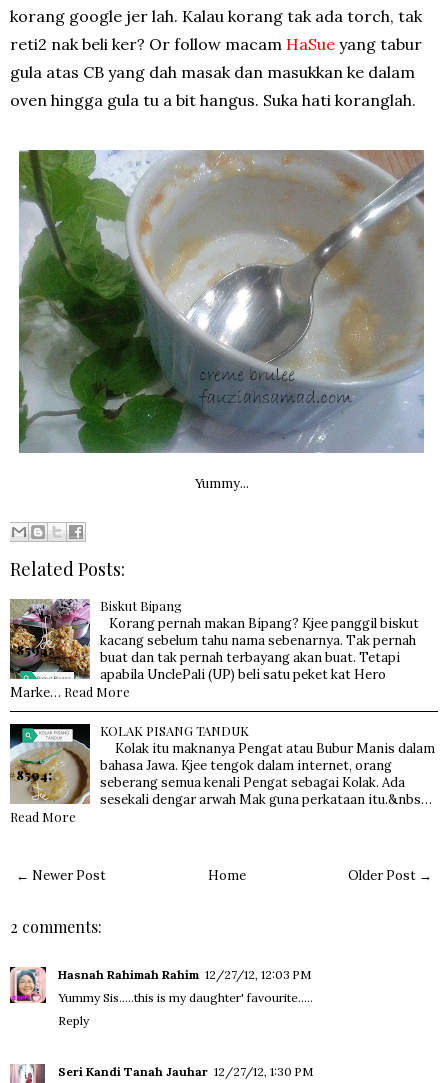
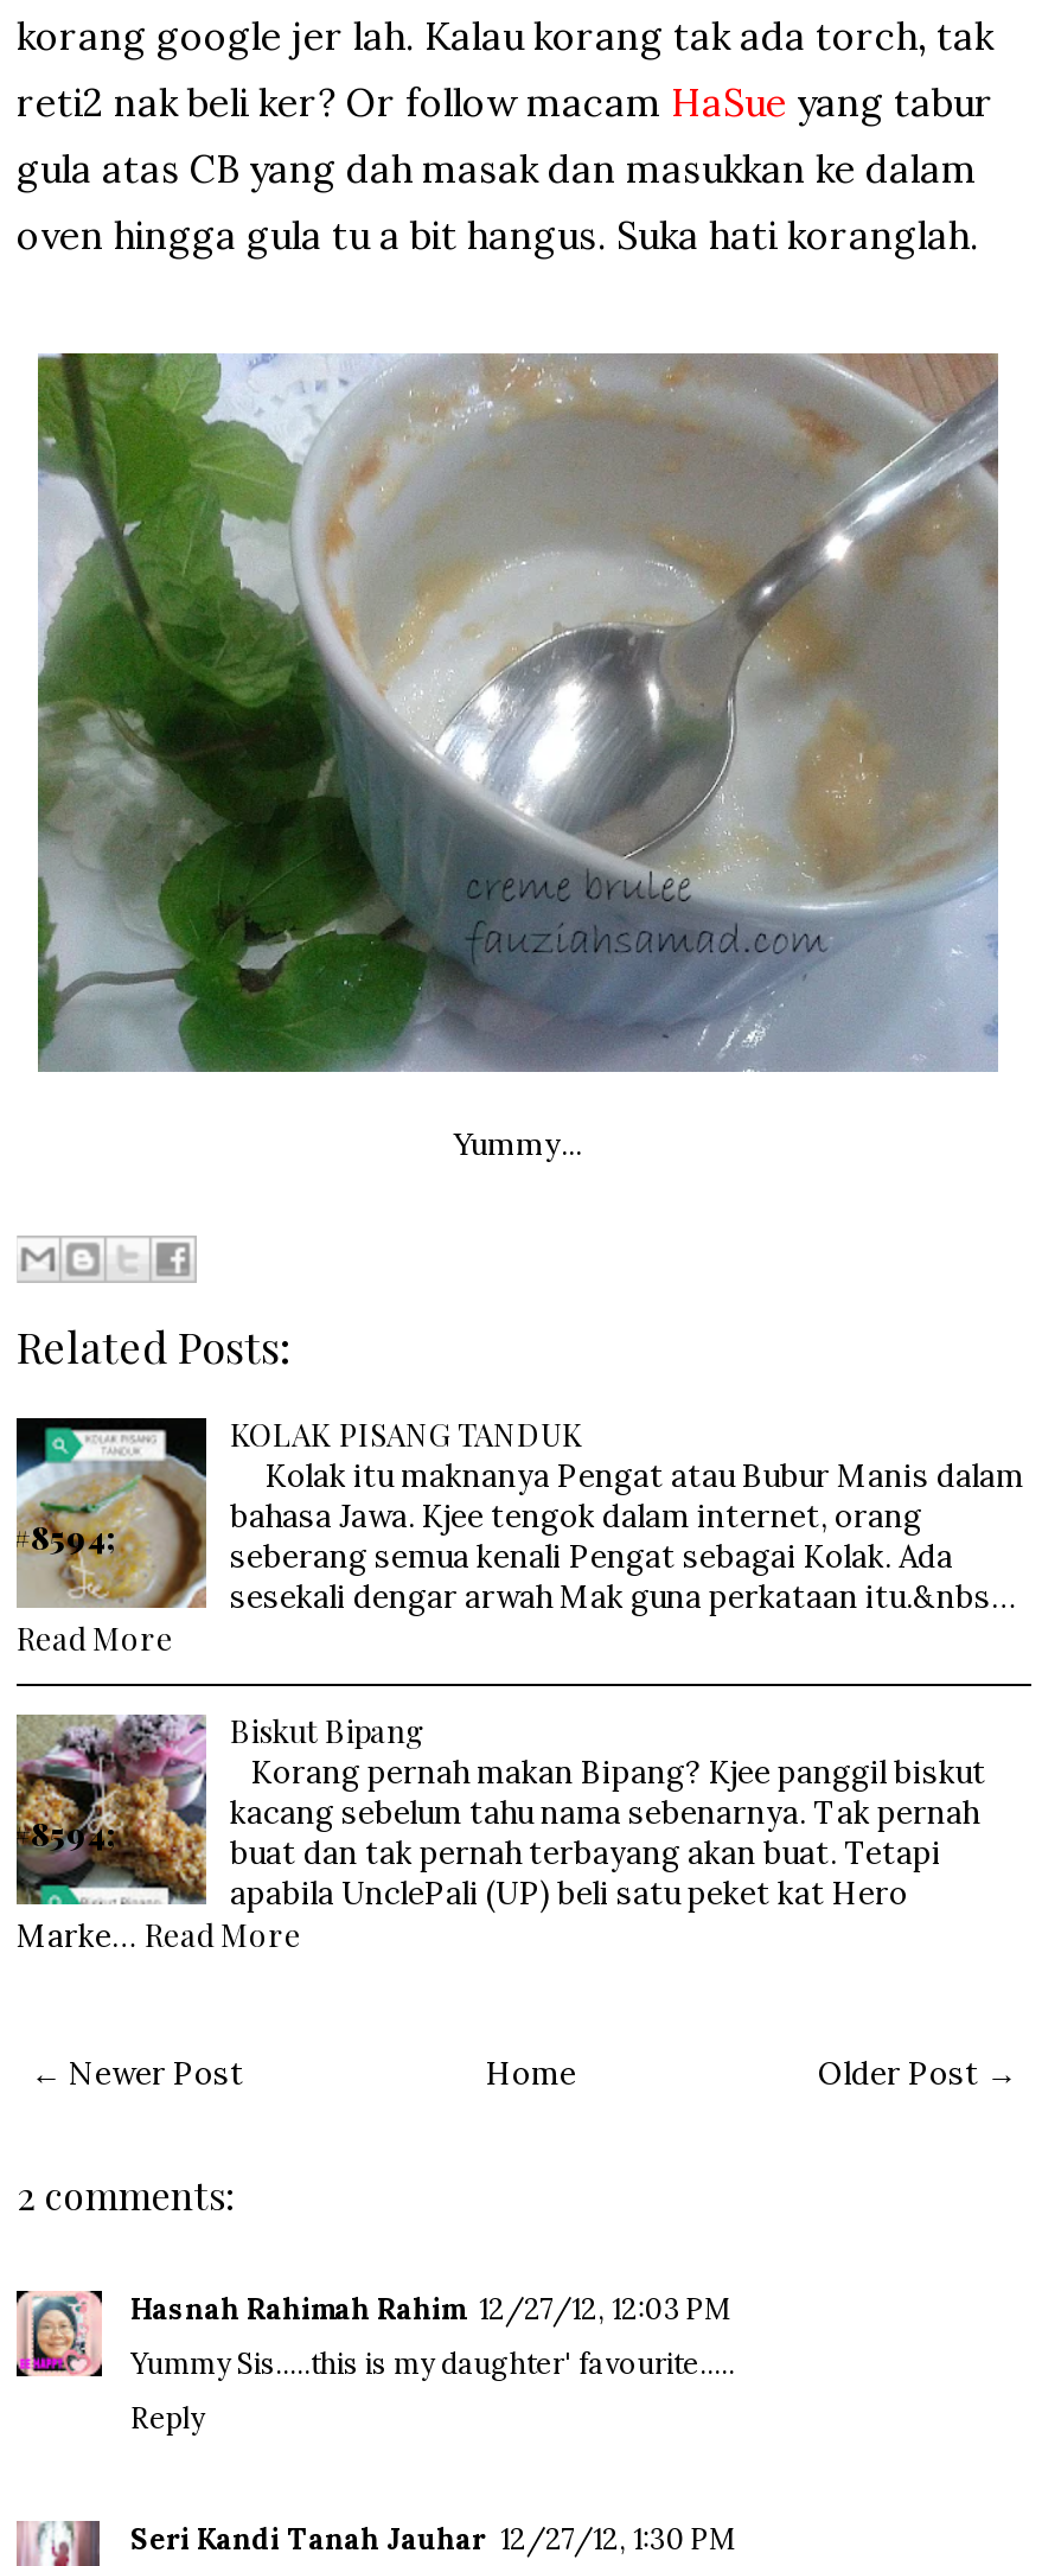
moved [8,597,419,701] -> [12,1709,986,1956]: [image] | Biskut Bipang | Korang pernah makan Bipang? Kjee panggil biskut | kacang sebelum tahu nama sebenarnya. Tak pernah | buat dan tak pernah terbayang akan buat. Tetapi | apabila UnclePali (UP) beli satu peket kat Hero | Marke… Read More
moved [9,722,435,825] -> [14,1413,1024,1657]: [image] | KOLAK PISANG TANDUK | Kolak itu maknanya Pengat atau Bubur Manis dalam | bahasa Jawa. Kjee tengok dalam internet, orang | seberang semua kenali Pengat sebagai Kolak. Ada | sesekali dengar arwah Mak guna perkataan itu.&nbs… | Read More

